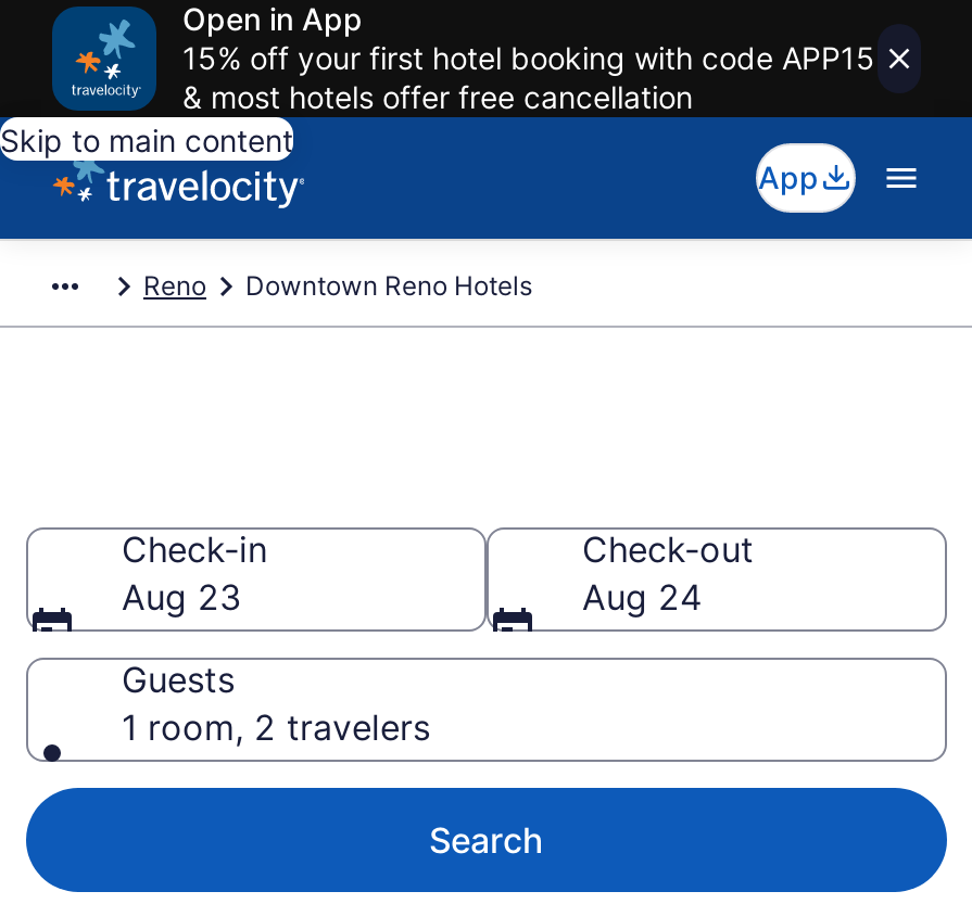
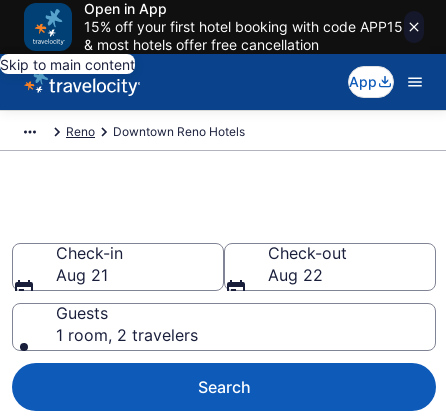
[122,575,241,619] Aug 23 -> [56,265,108,285] Aug 21
[582,575,702,619] Aug 24 -> [268,265,323,285] Aug 22

